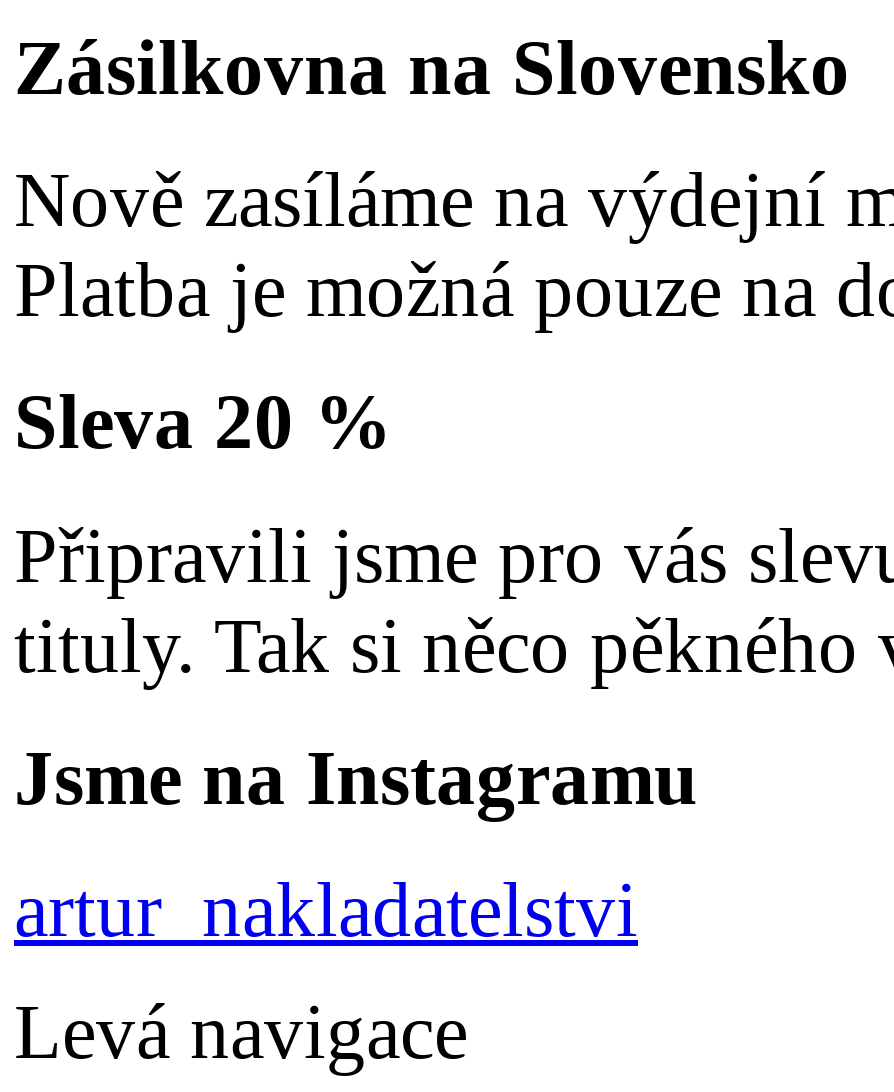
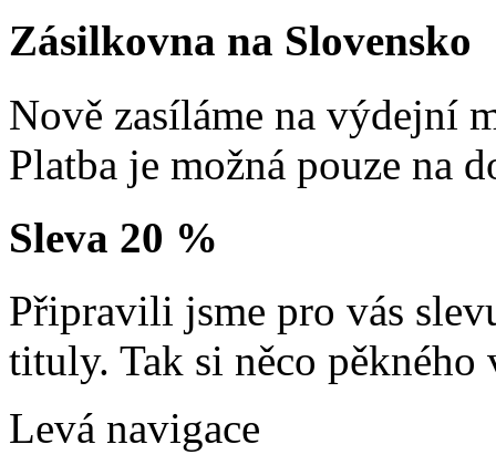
[14,734,698,952] Jsme na Instagramu | artur_nakladatelstvi -> none

